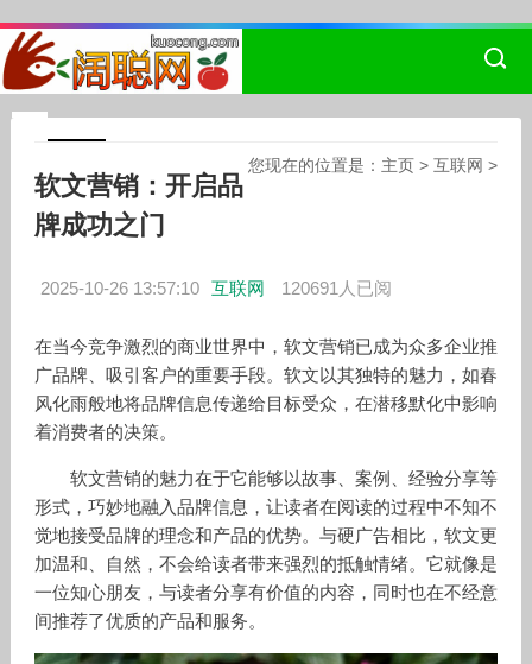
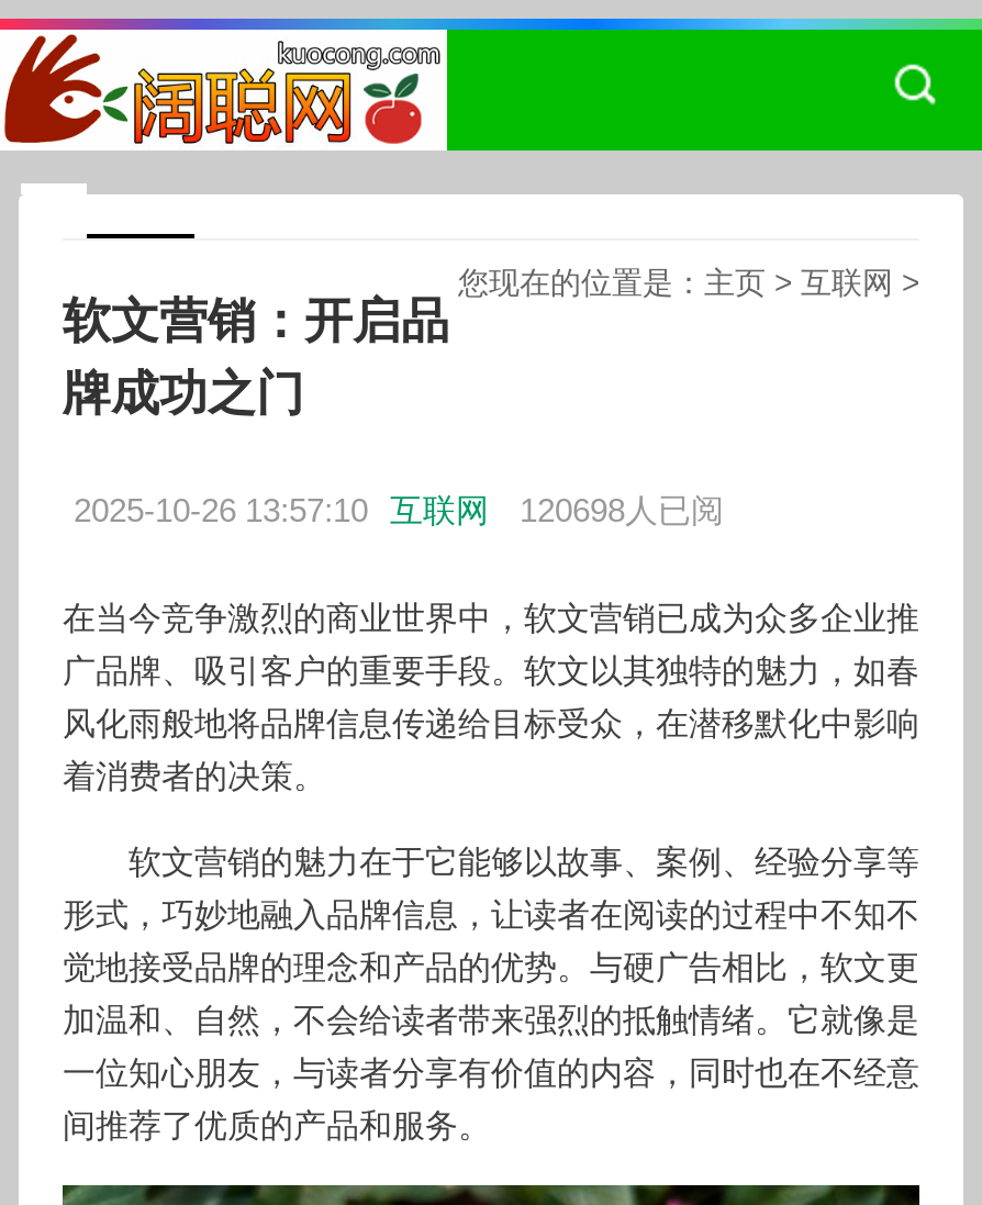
[40,278,392,298] 2025-10-26 13:57:10 互联网 120691人已阅 -> [74,491,724,528] 2025-10-26 13:57:10 互联网 120698人已阅

